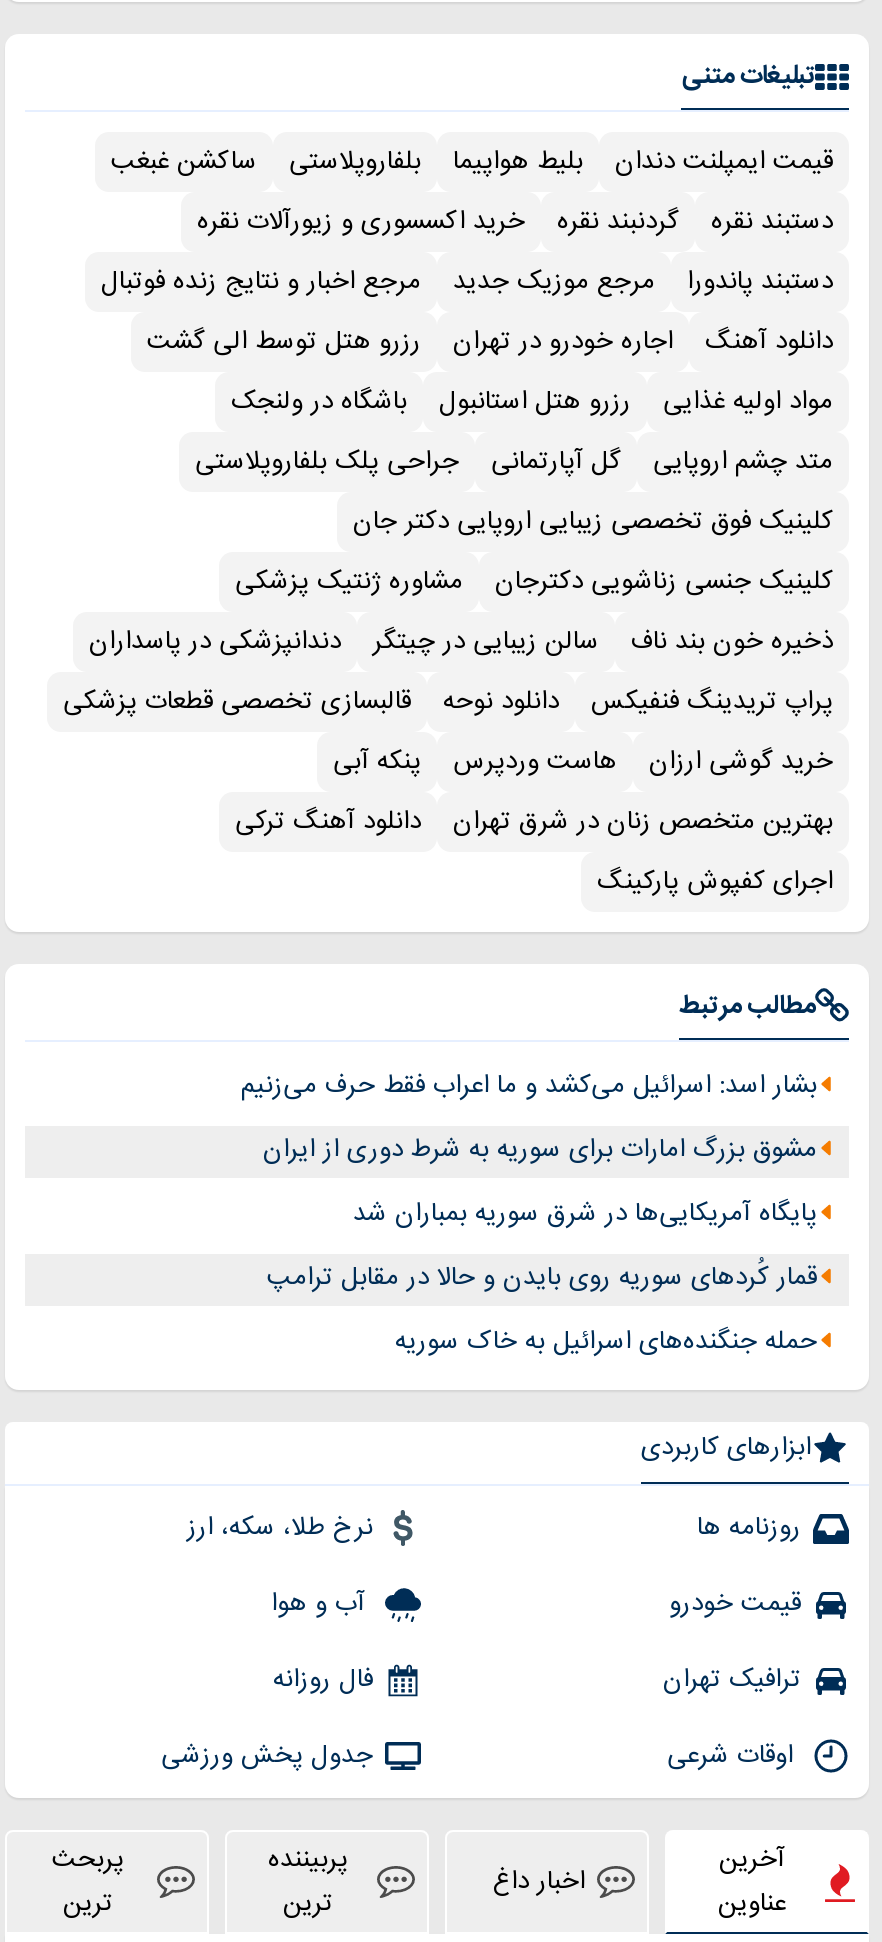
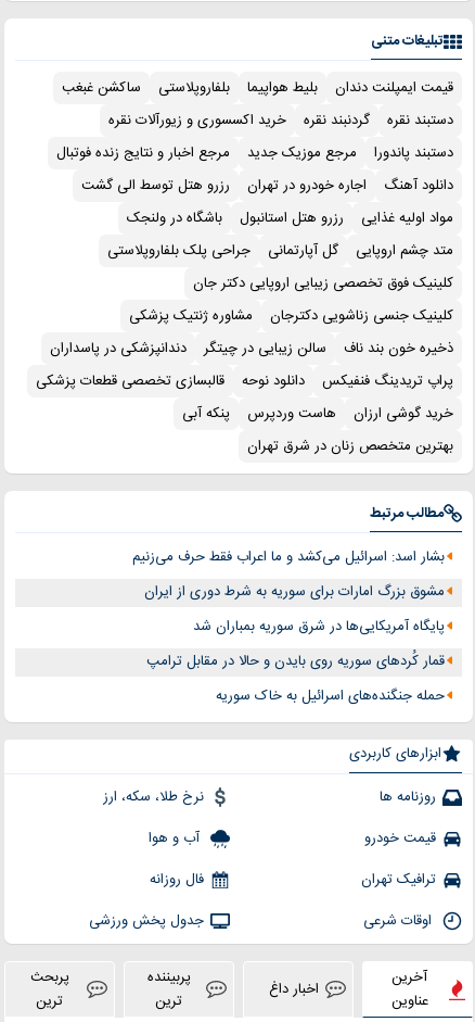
[235,800,833,904] دانلود آهنگ ترکی | اجرای کفپوش پارکینگ -> none

